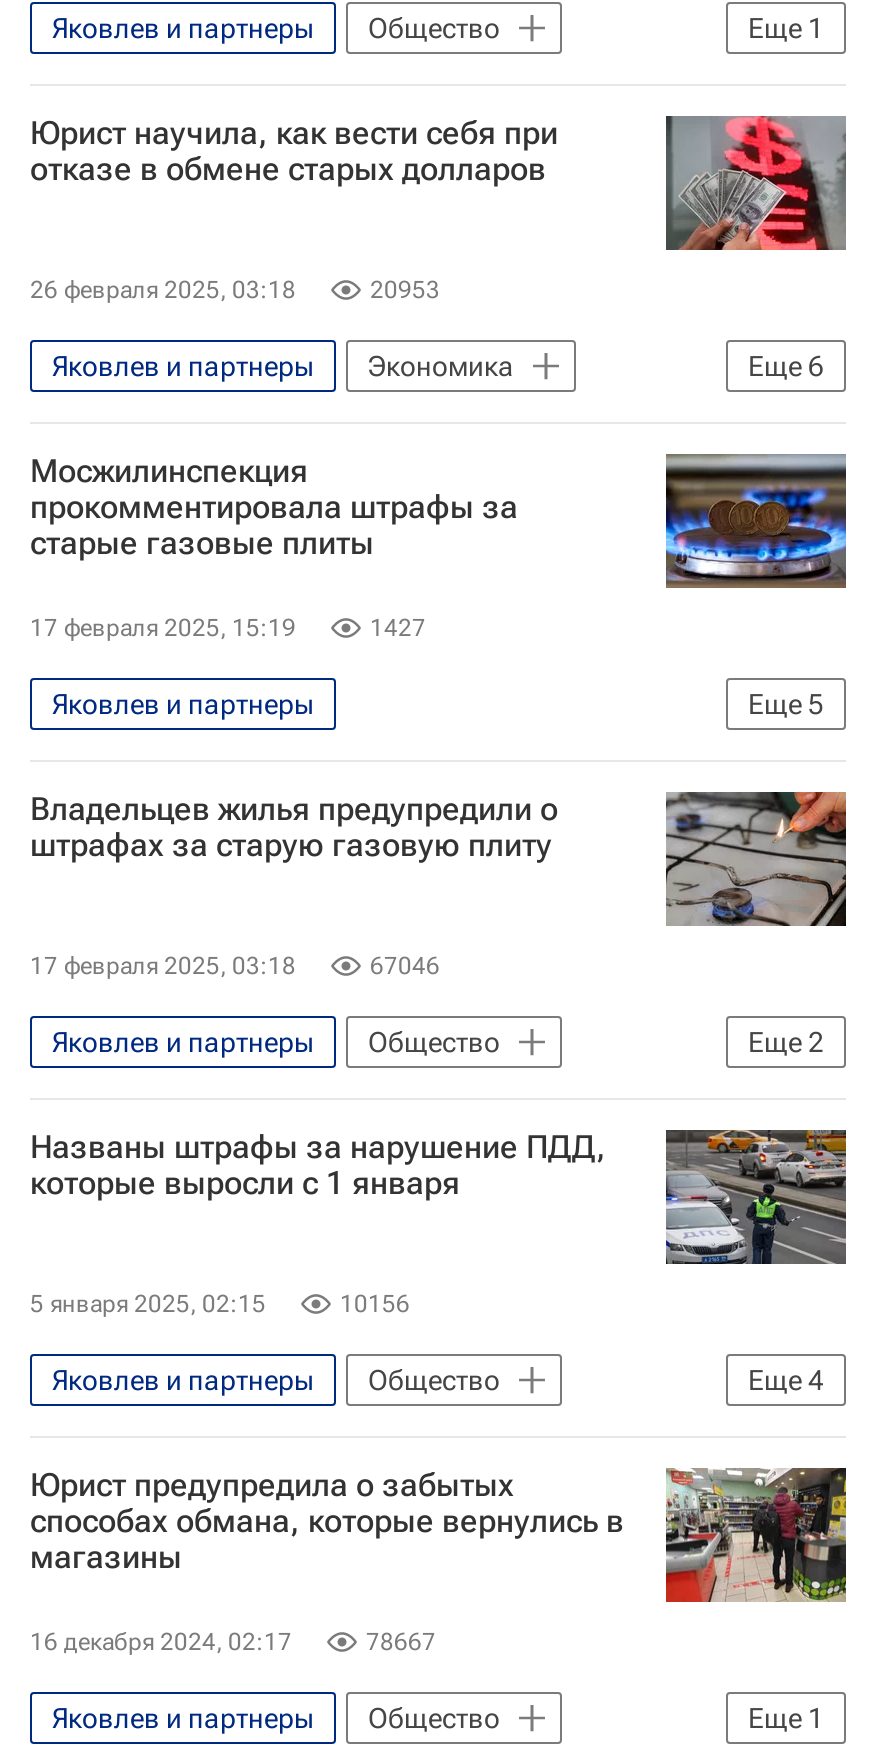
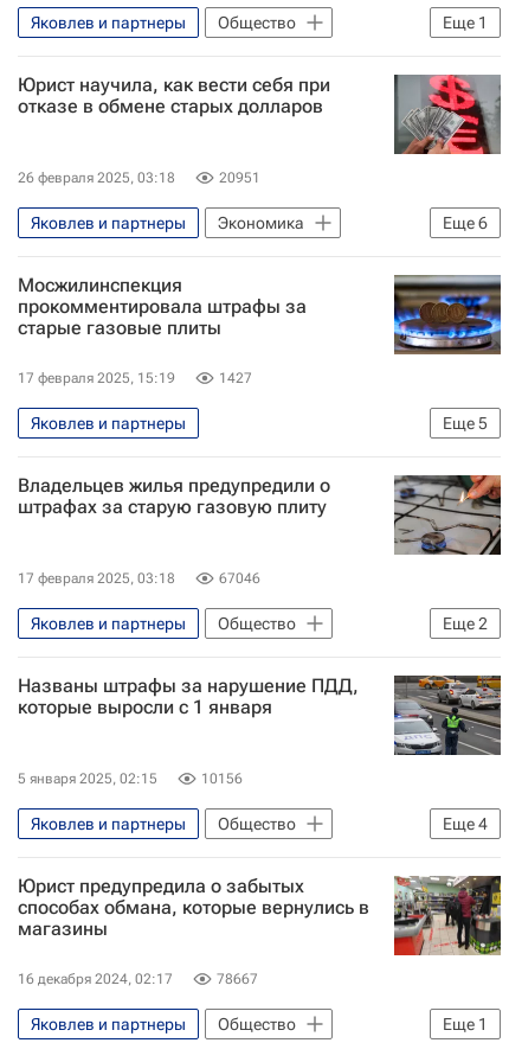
[370,275,440,303] 20953 -> [219,169,260,185] 20951

